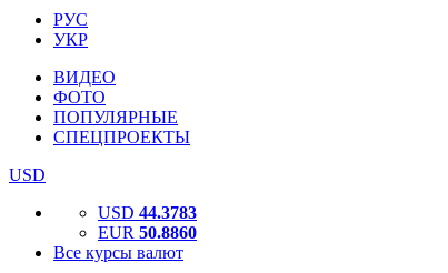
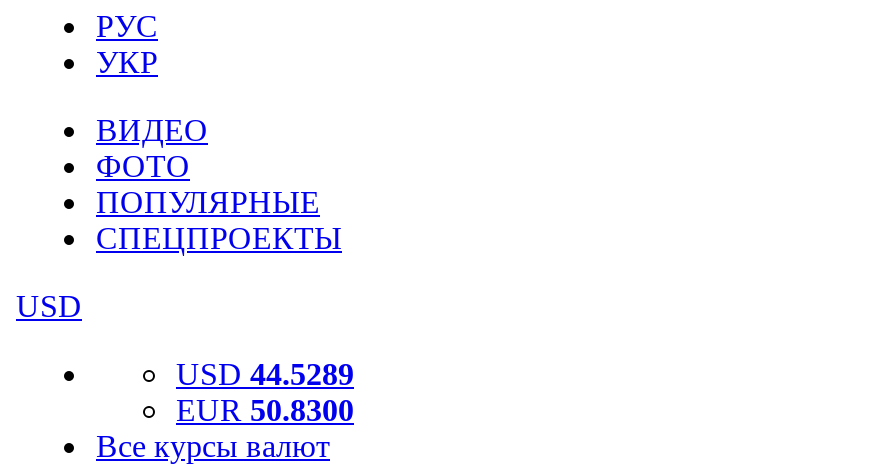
[98,203,197,222] USD 44.3783 -> [176,357,354,391] USD 44.5289
[98,223,197,242] EUR 50.8860 -> [176,393,354,427] EUR 50.8300

